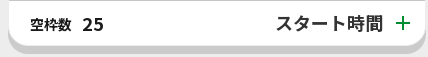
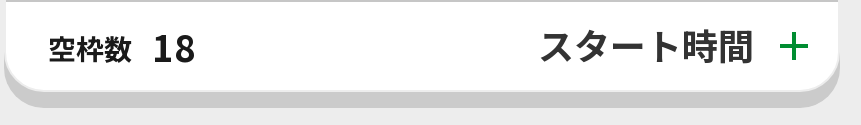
[30,10,104,36] 空枠数 25 -> [48,19,196,71] 空枠数 18

